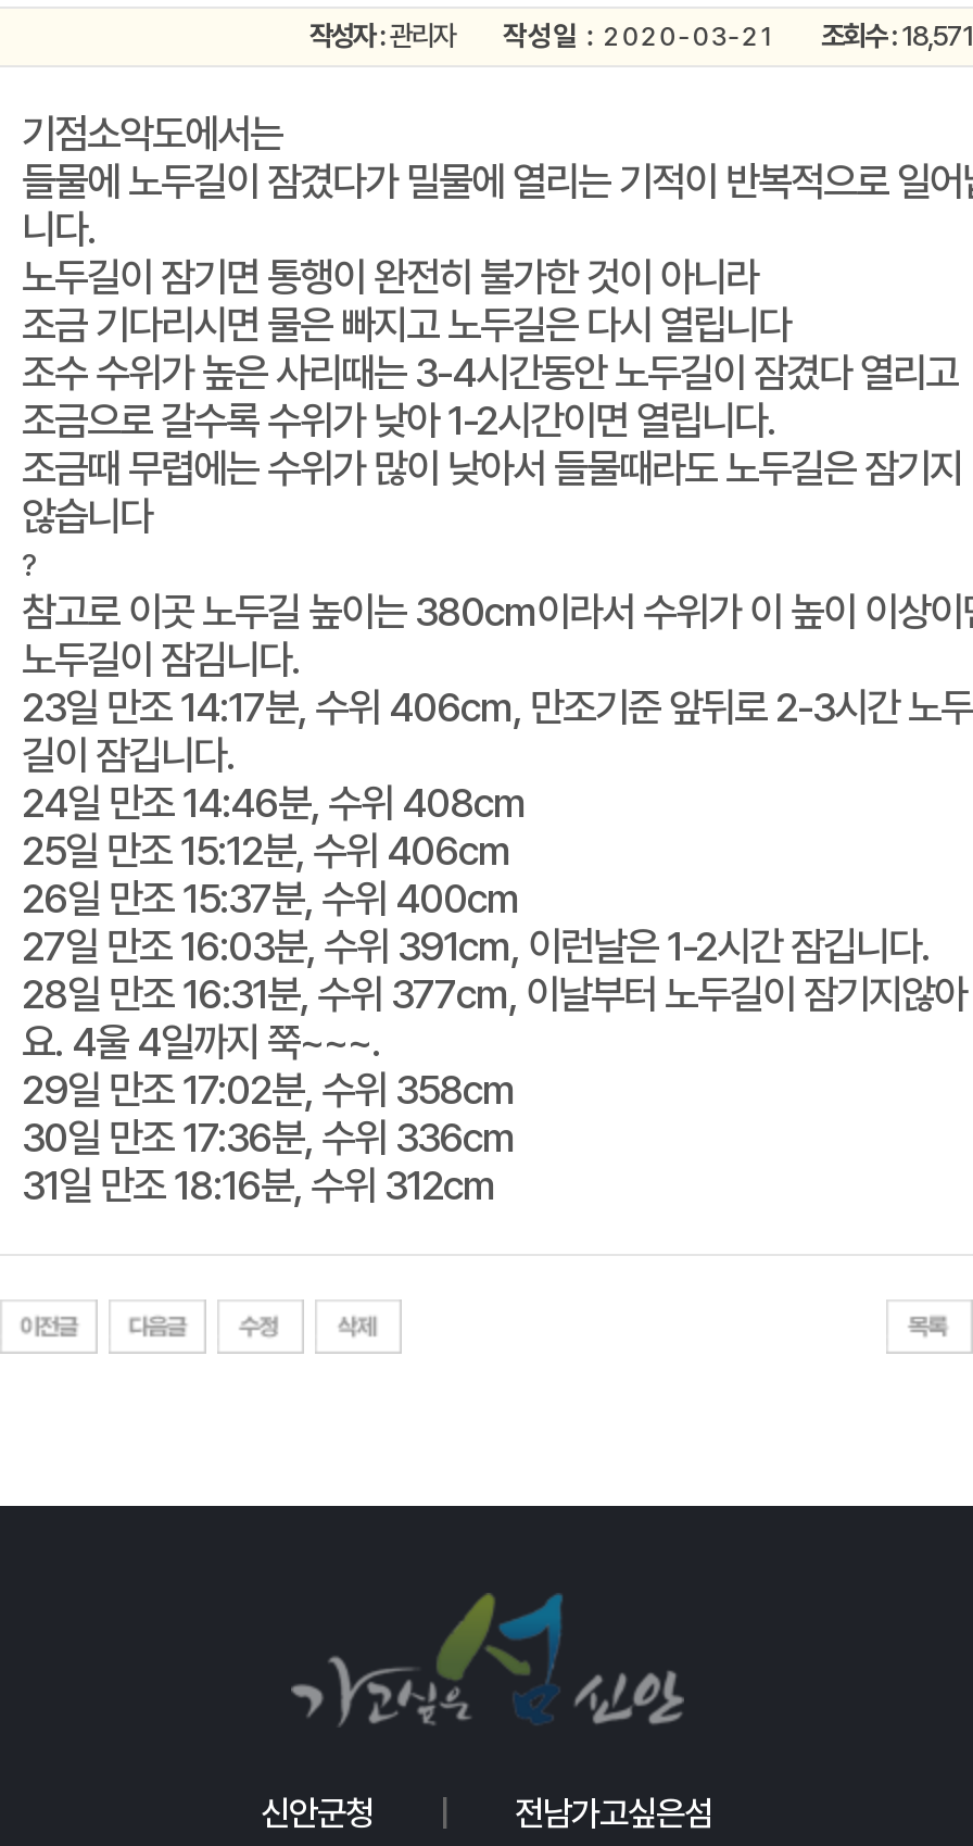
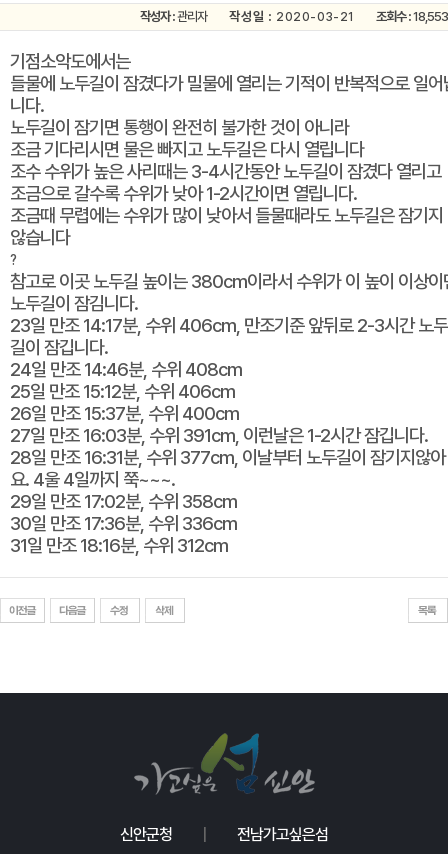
[309,20,973,52] 작성자 :관리자 작성일 : 2020-03-21 조회수 :18,571 -> [140,9,448,24] 작성자 :관리자 작성일 : 2020-03-21 조회수 :18,553

